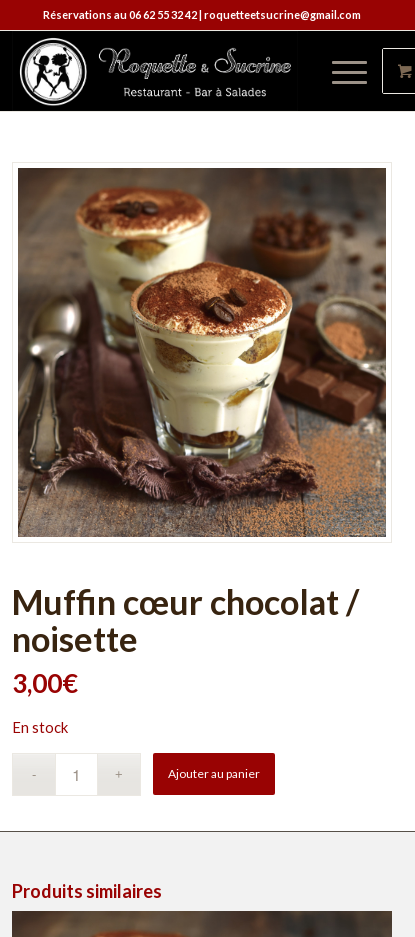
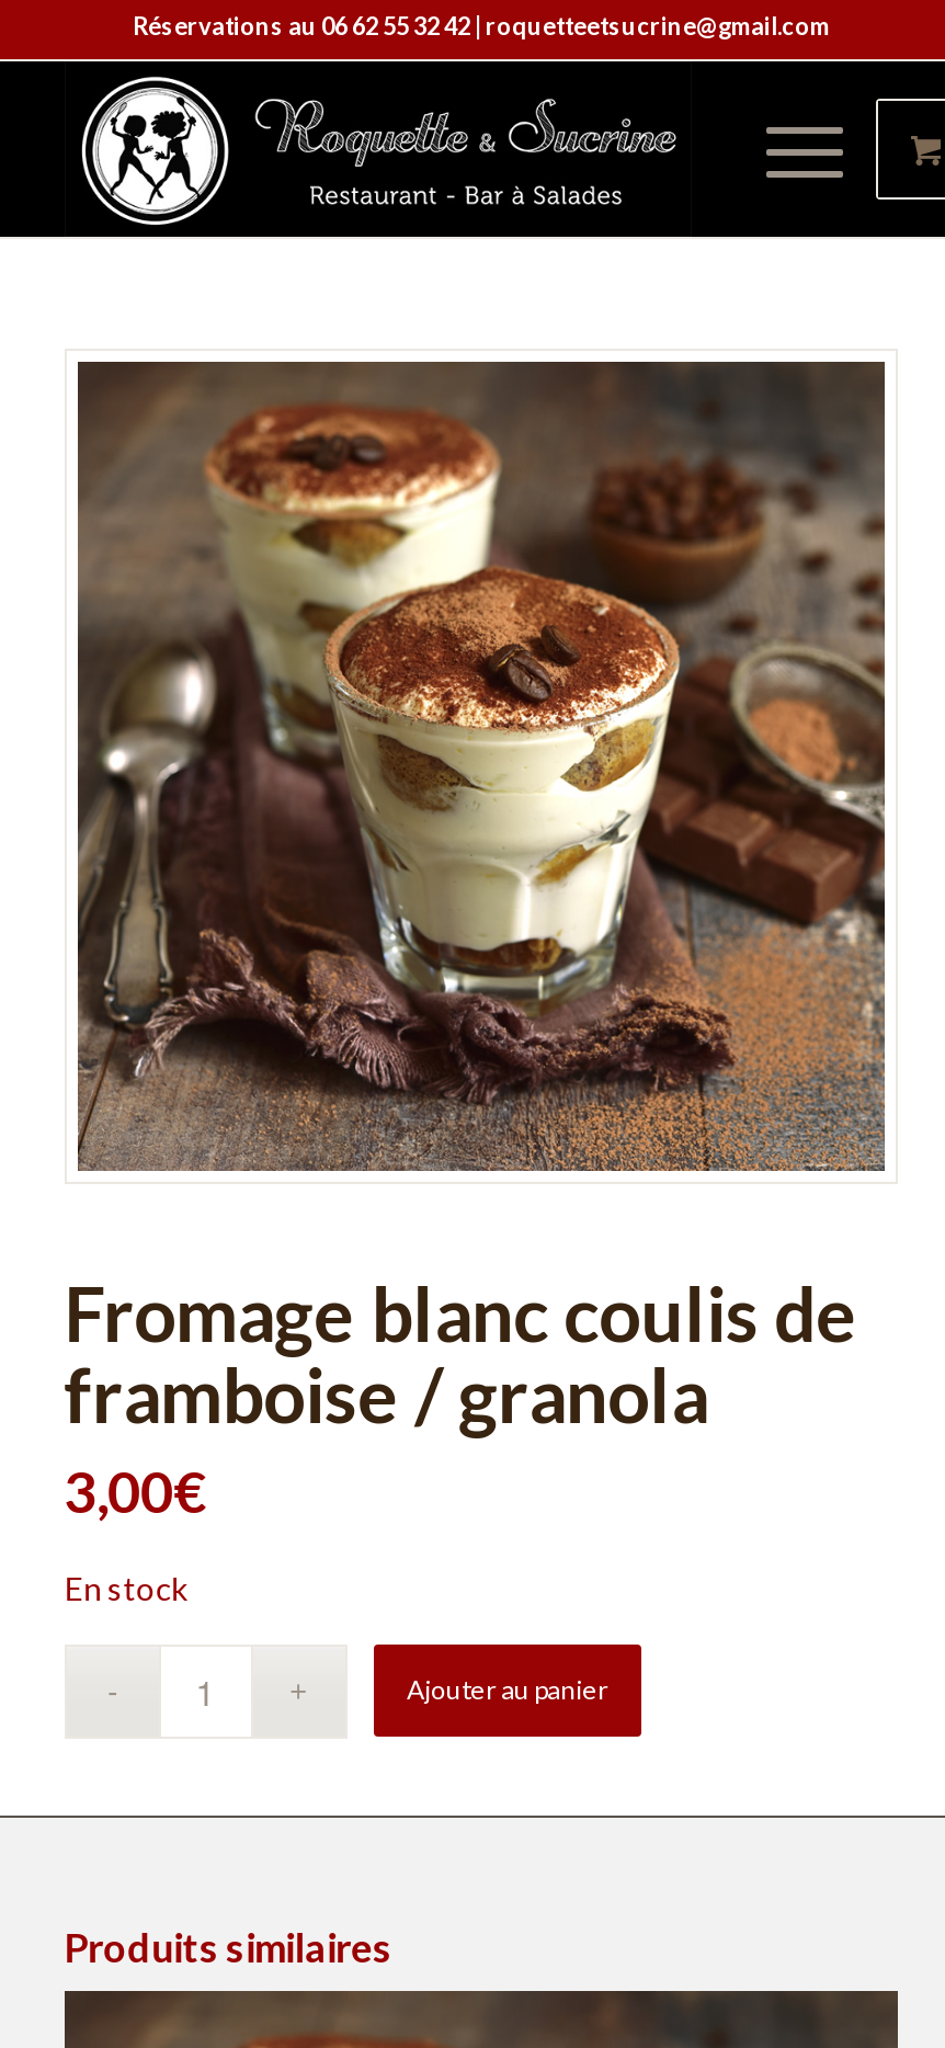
[12,581,359,659] Muffin cœur chocolat / | noisette -> [64,1267,858,1438] Fromage blanc coulis de | framboise / granola

